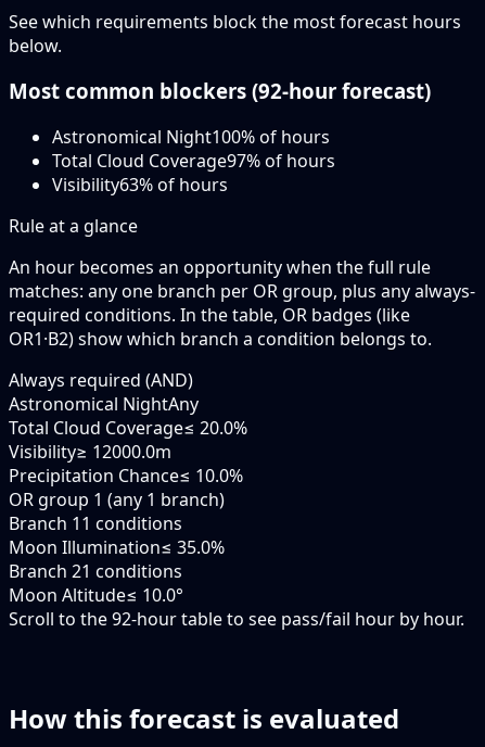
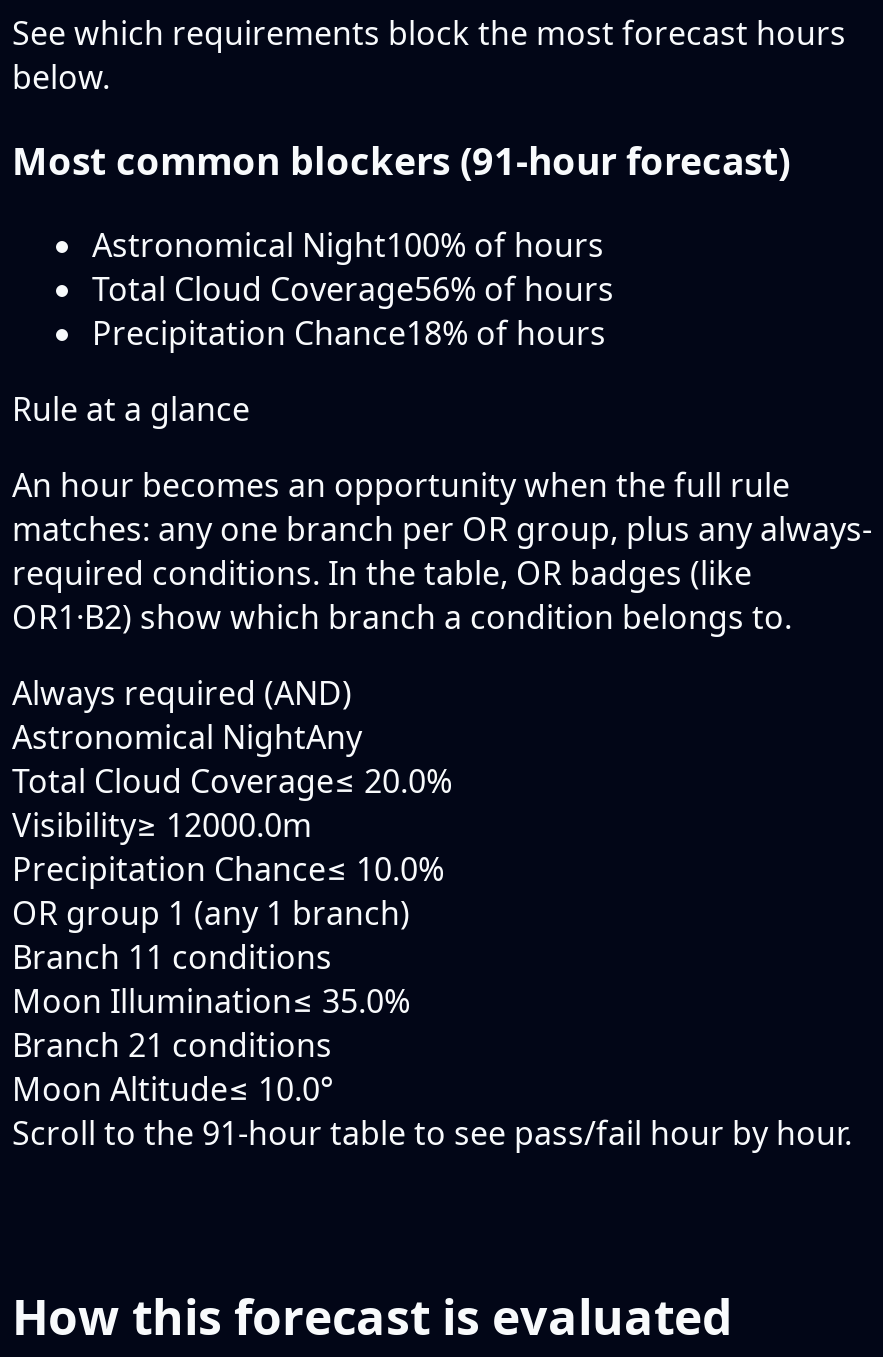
[9,77,431,105] Most common blockers (92-hour forecast) -> [12,136,790,186] Most common blockers (91-hour forecast)
[52,149,335,197] Total Cloud Coverage97% of hours | Visibility63% of hours -> [92,267,614,355] Total Cloud Coverage56% of hours | Precipitation Chance18% of hours
[9,607,464,631] Scroll to the 92-hour table to see pass/fail hour by hour. -> [12,1111,852,1155] Scroll to the 91-hour table to see pass/fail hour by hour.

